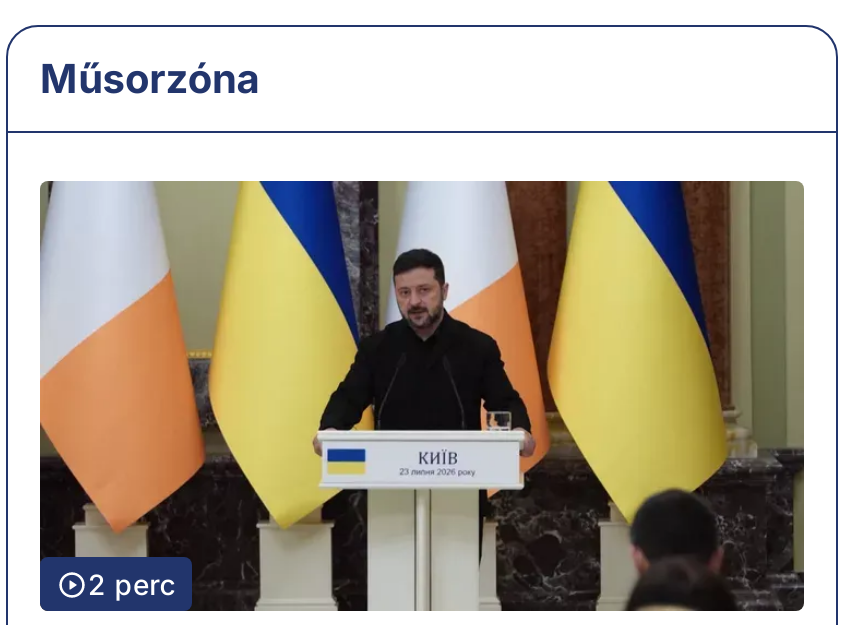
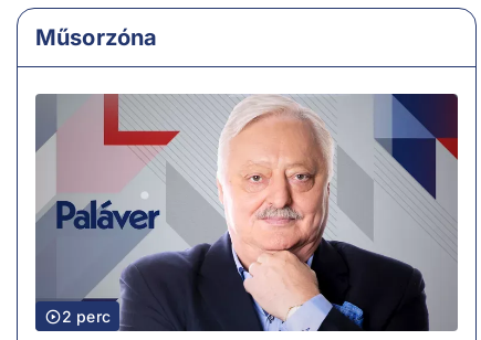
[38,179,806,613] [image] -> [34,93,459,332] [image]

